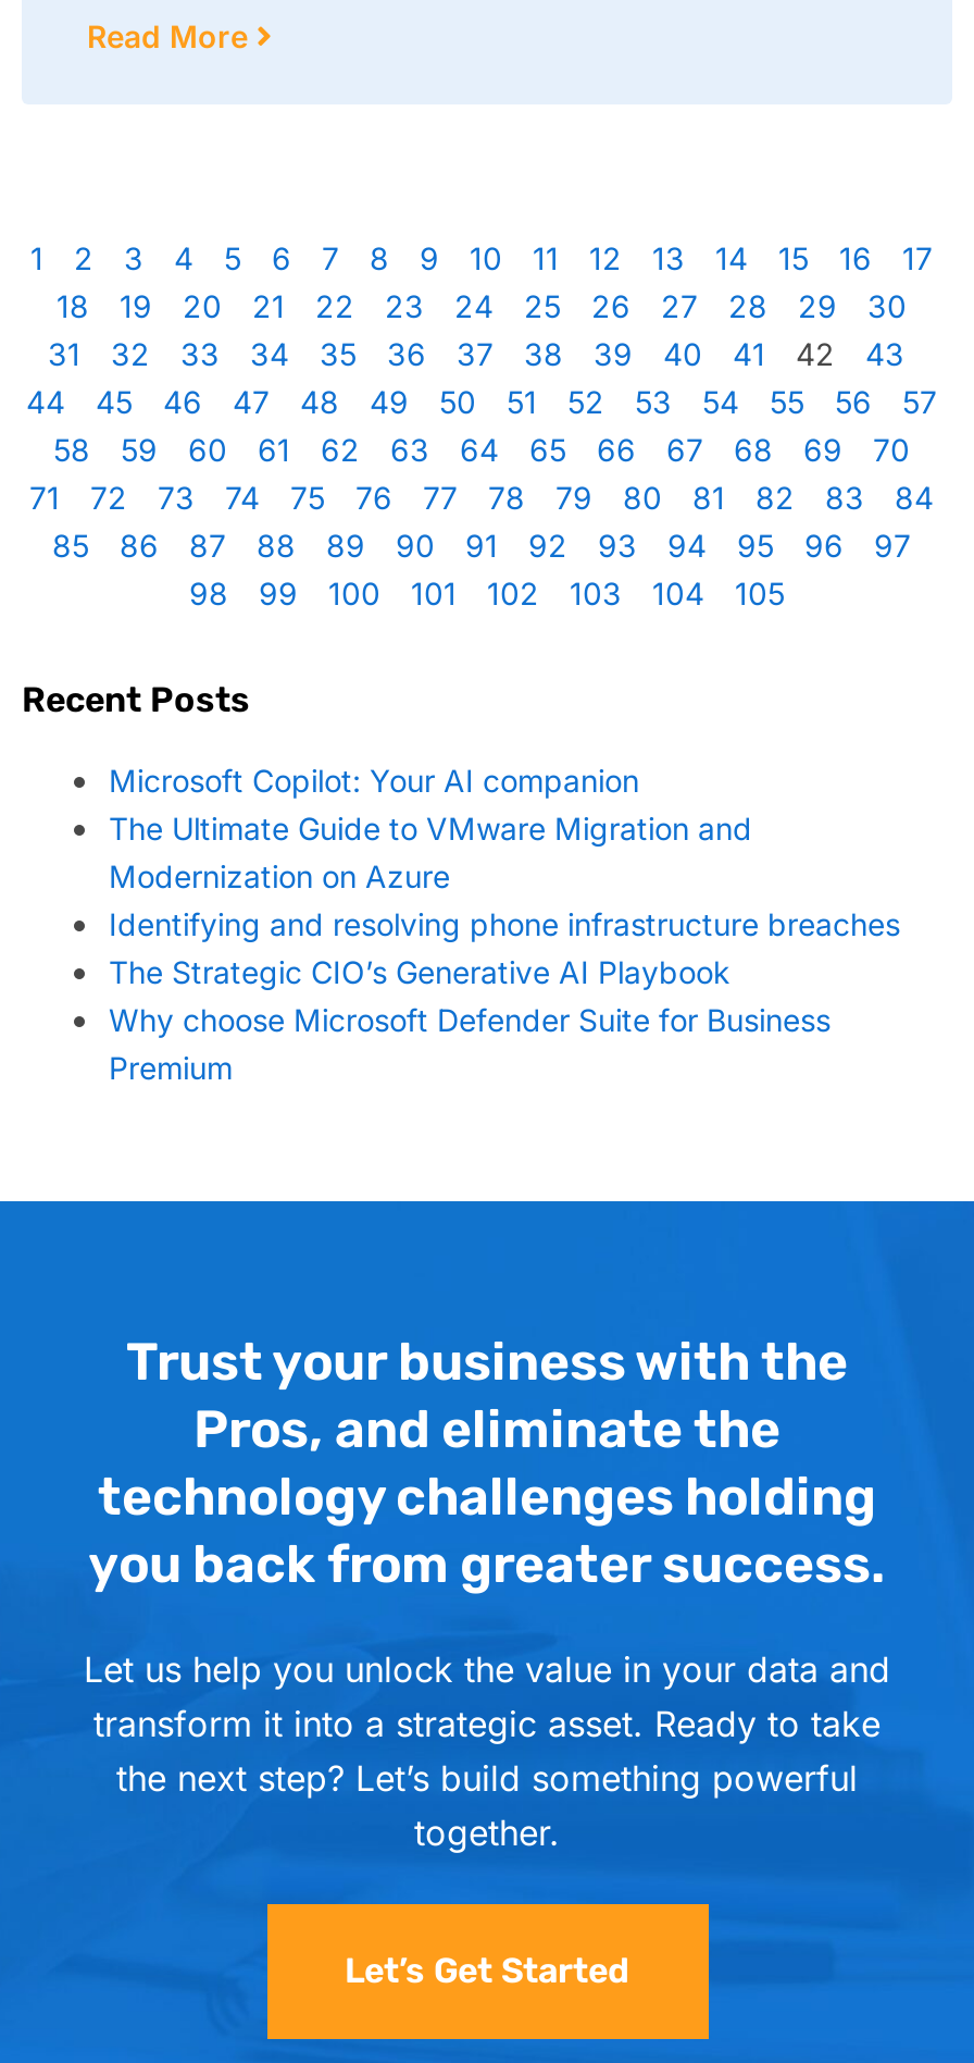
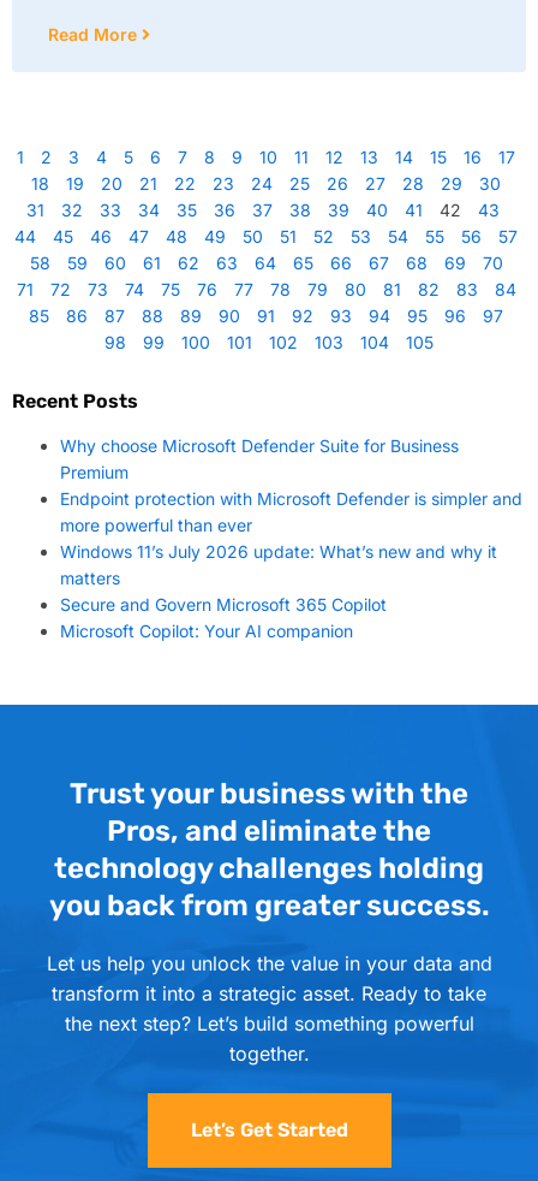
moved [109,762,639,799] -> [60,621,353,641]: Microsoft Copilot: Your AI companion
[109,810,900,990] The Ultimate Guide to VMware Migration and | Modernization on Azure | Identifying and resolving phone infrastructure breaches | The Strategic CIO’s Generative AI Playbook -> none
moved [109,1001,831,1086] -> [60,435,459,482]: Why choose Microsoft Defender Suite for Business | Premium
none -> [60,488,522,615] Endpoint protection with Microsoft Defender is simpler and | more powerful than ever | Windows 11’s July 2026 update: What’s new and why it | matters | Secure and Govern Microsoft 365 Copilot

